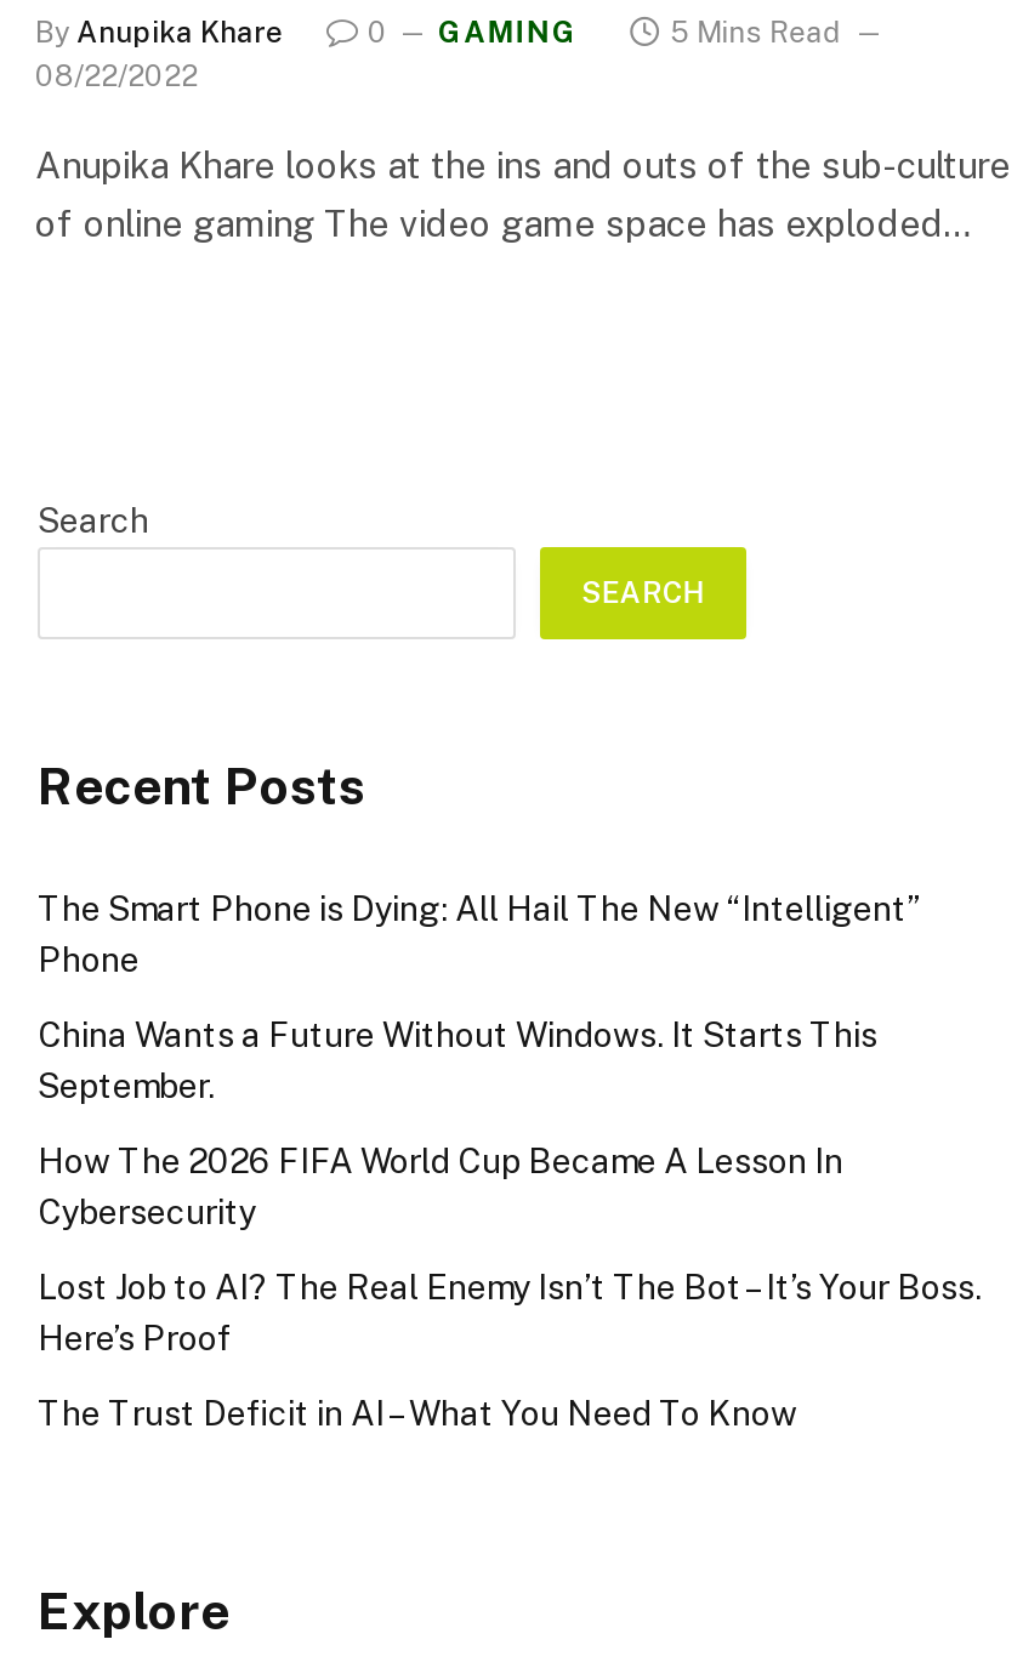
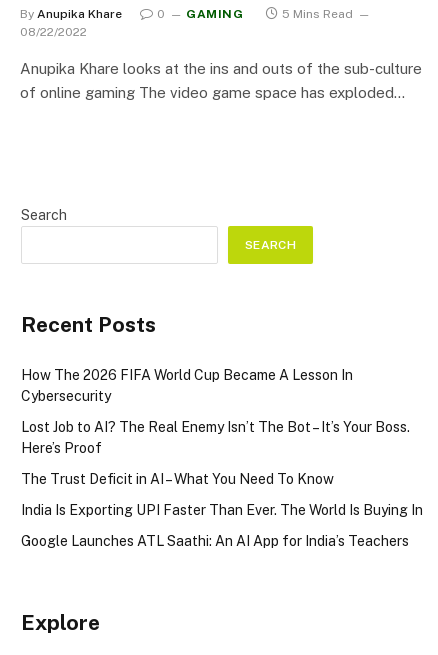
[38,890,921,1106] The Smart Phone is Dying: All Hail The New “Intelligent” | Phone | China Wants a Future Without Windows. It Starts This | September. -> none
moved [38,1142,982,1433] -> [21,367,410,487]: How The 2026 FIFA World Cup Became A Lesson In | Cybersecurity | Lost Job to AI? The Real Enemy Isn’t The Bot – It’s Your Boss. | Here’s Proof | The Trust Deficit in AI – What You Need To Know
none -> [21,502,423,549] India Is Exporting UPI Faster Than Ever. The World Is Buying In | Google Launches ATL Saathi: An AI App for India’s Teachers

